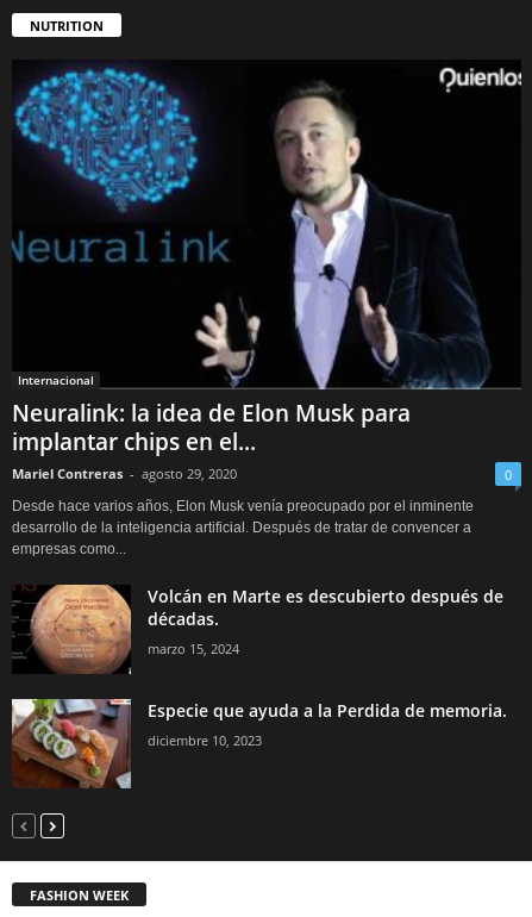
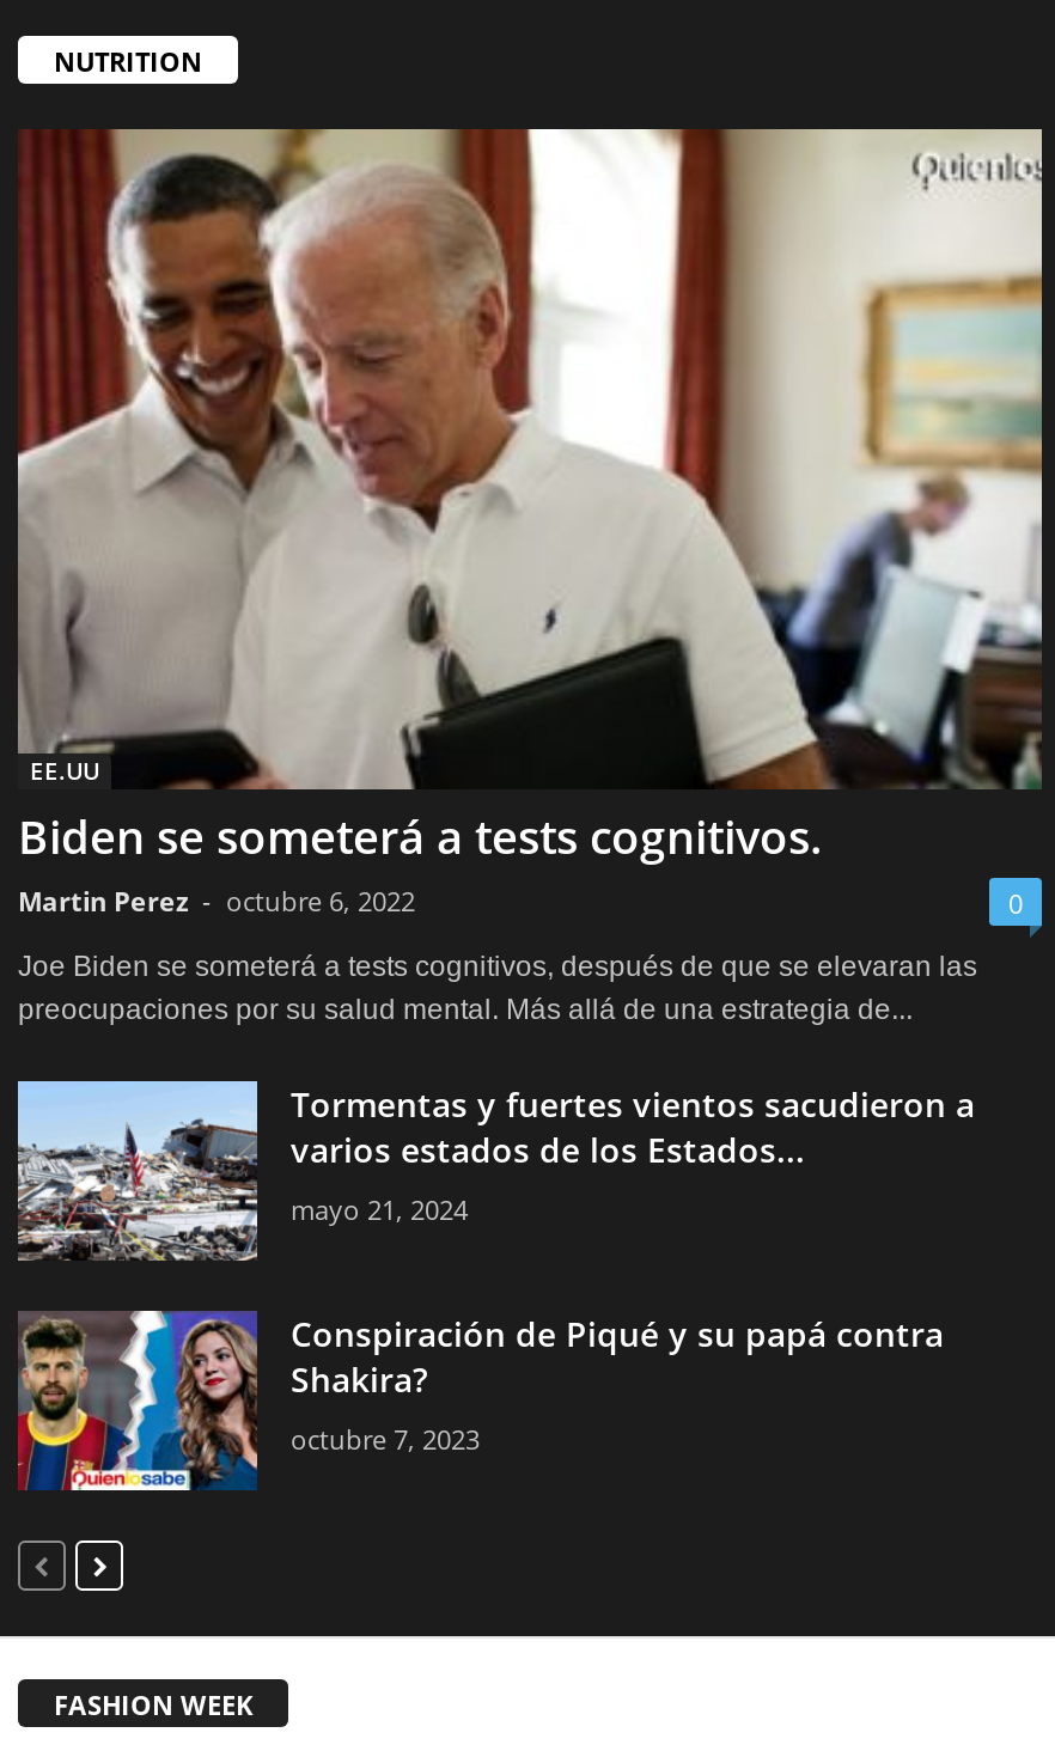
[12,60,521,482] [image] | Internacional | Neuralink: la idea de Elon Musk para | implantar chips en el... | Mariel Contreras - agosto 29, 2020 -> [16,127,1044,920] [image] | EE.UU | Biden se someterá a tests cognitivos. | Martin Perez - octubre 6, 2022
[12,498,474,557] Desde hace varios años, Elon Musk venía preocupado por el inminente | desarrollo de la inteligencia artificial. Después de tratar de convencer a | empresas como... -> [18,951,977,1027] Joe Biden se someterá a tests cognitivos, después de que se elevaran las | preocupaciones por su salud mental. Más allá de una estrategia de...
[12,584,503,673] [image] | Volcán en Marte es descubierto después de | décadas. | marzo 15, 2024 -> [16,1082,975,1263] [image] | Tormentas y fuertes vientos sacudieron a | varios estados de los Estados... | mayo 21, 2024
[12,698,507,790] [image] | Especie que ayuda a la Perdida de memoria. | diciembre 10, 2023 -> [18,1308,944,1493] [image] | Conspiración de Piqué y su papá contra | Shakira? | octubre 7, 2023

